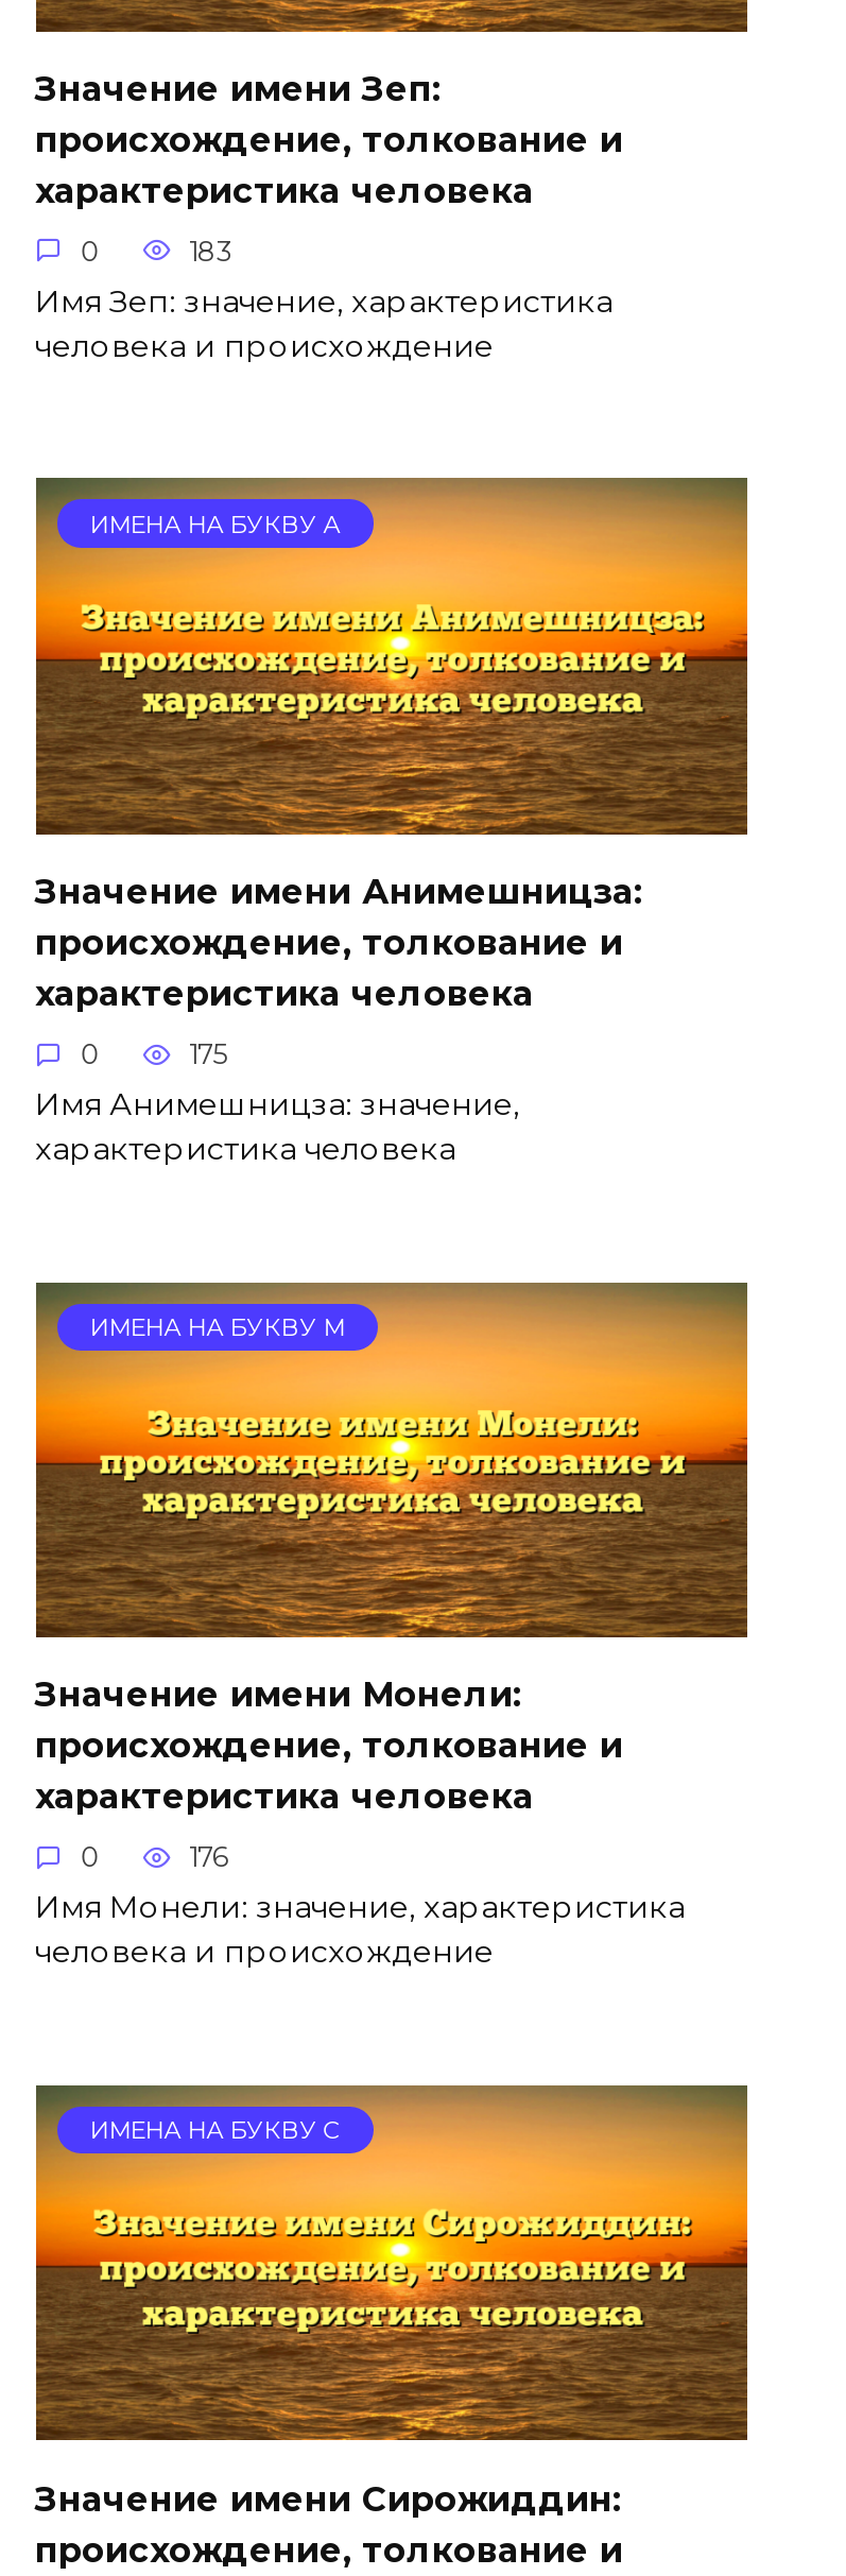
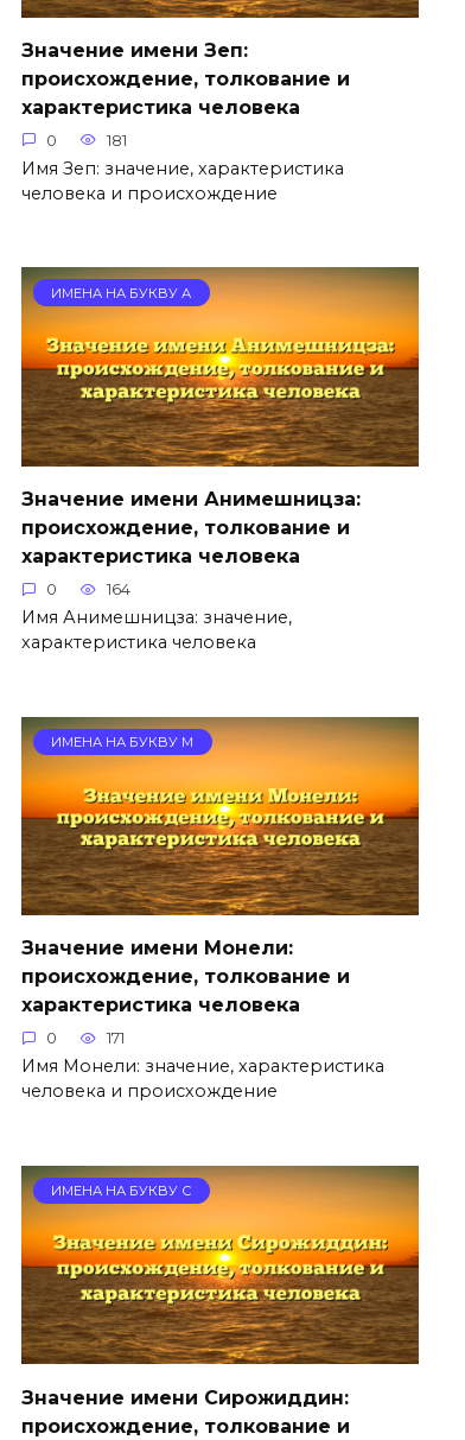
[189,236,234,268] 183 -> [107,132,127,150] 181
[189,1039,227,1071] 175 -> [107,581,130,599] 164
[189,1842,229,1874] 176 -> [107,1030,125,1048] 171

